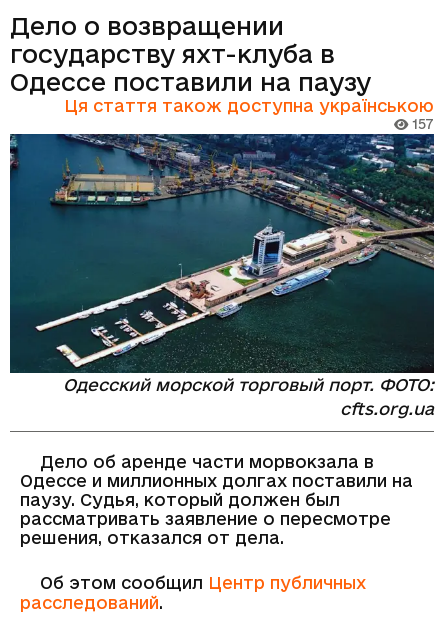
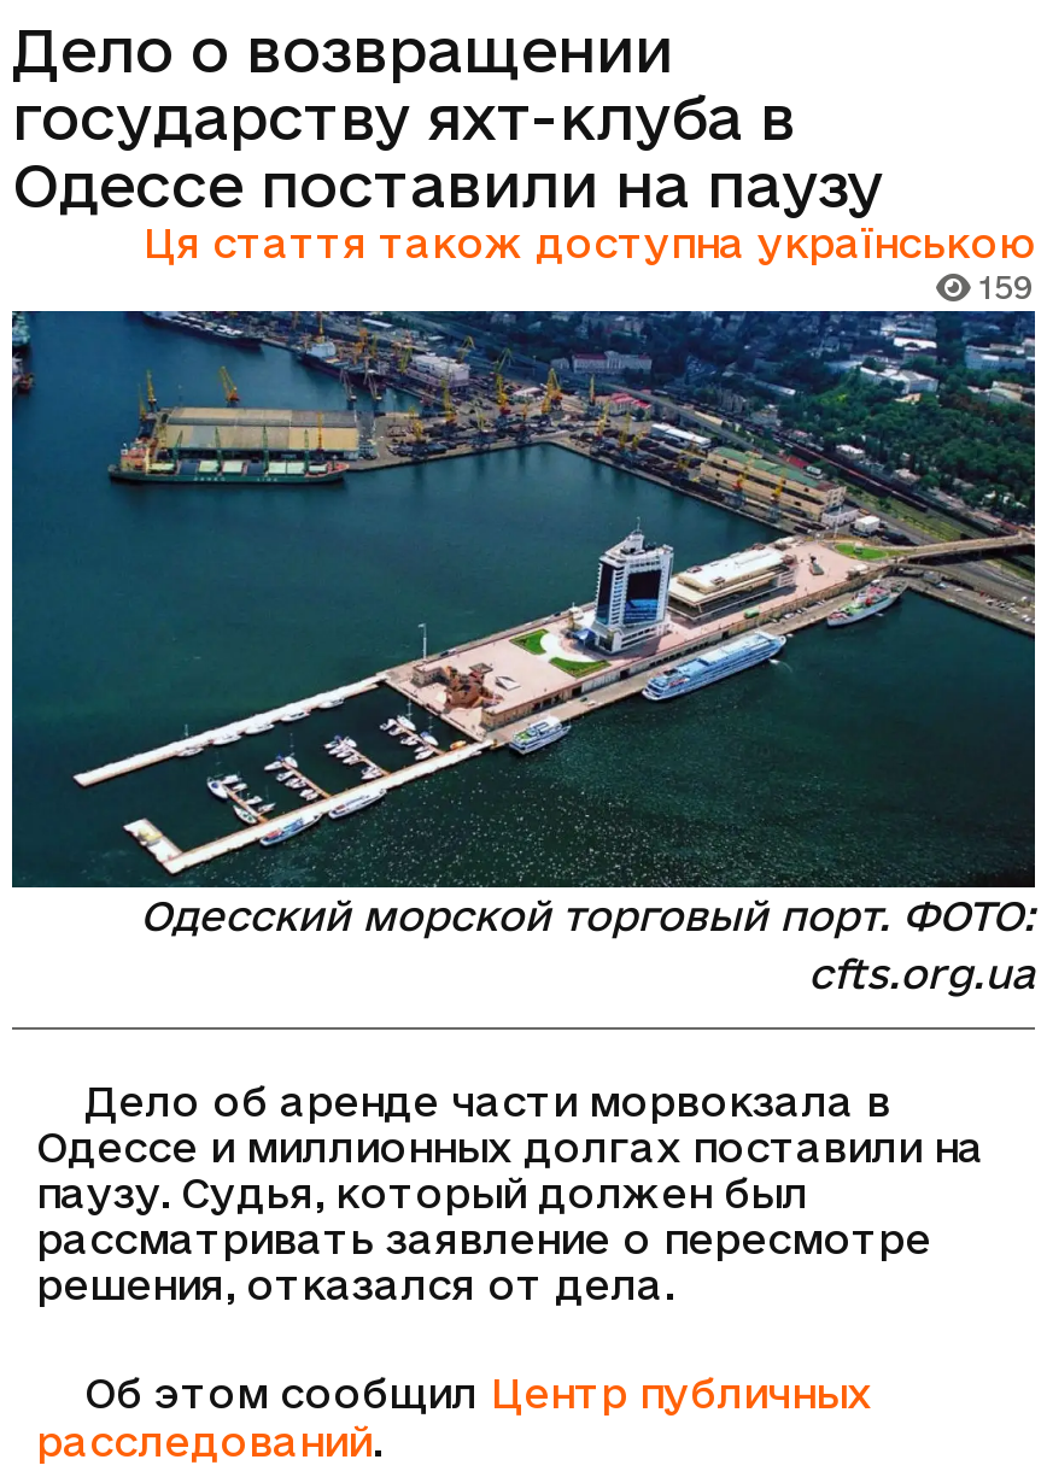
[408,116,434,132] 157 -> [970,267,1035,306] 159

